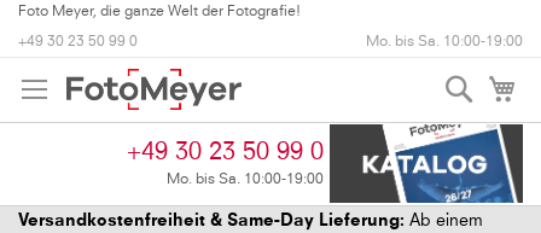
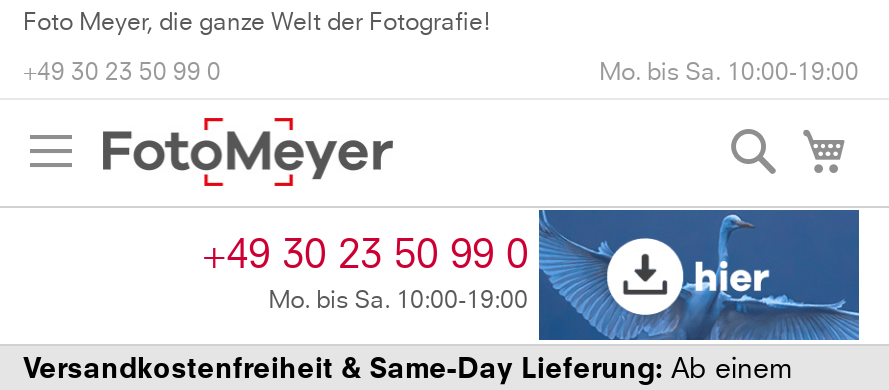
[328,123,524,204] [image] -> [537,208,861,342] [image]

